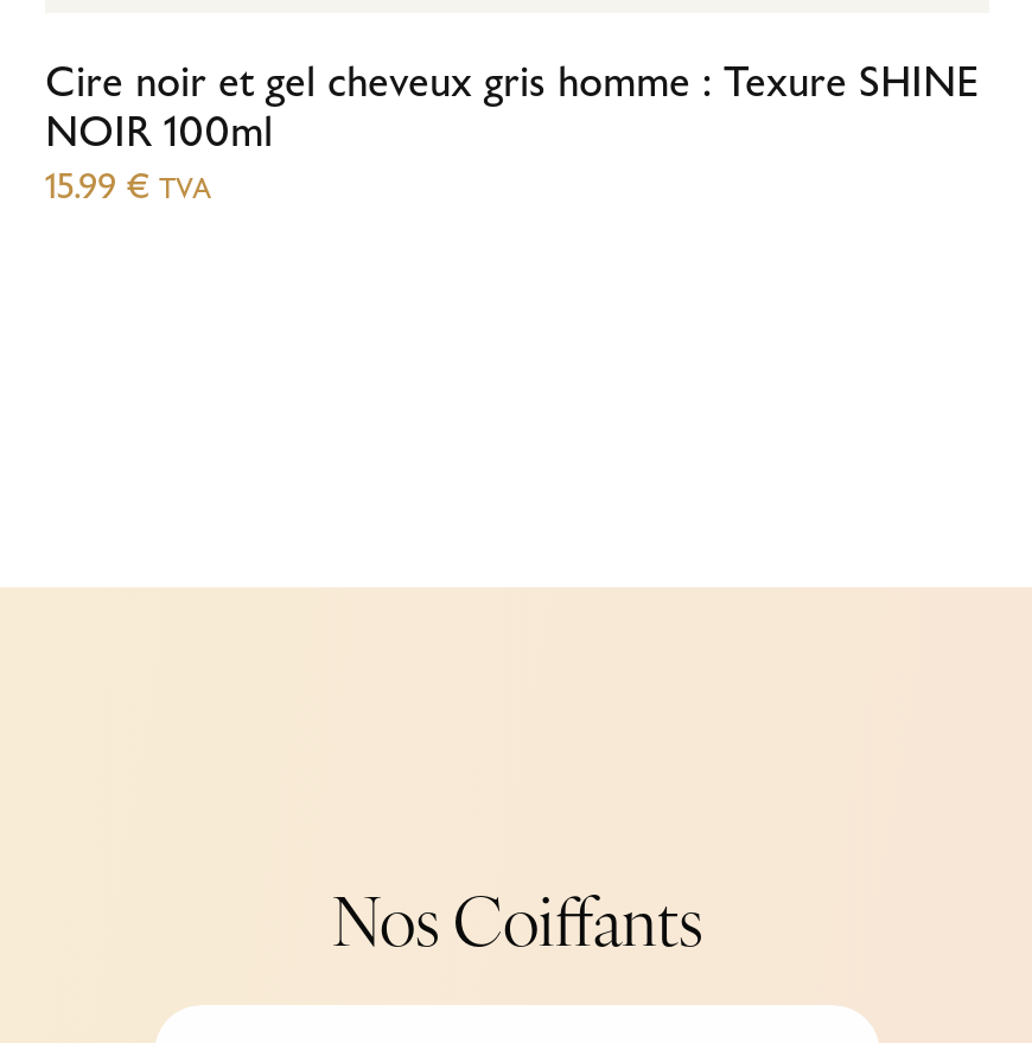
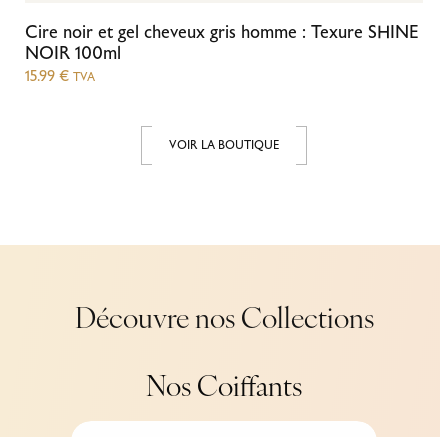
none -> [74,307,373,335] Découvre nos Collections
none -> [169,138,279,154] VOIR LA BOUTIQUE

